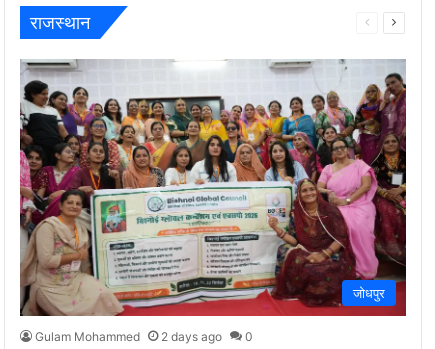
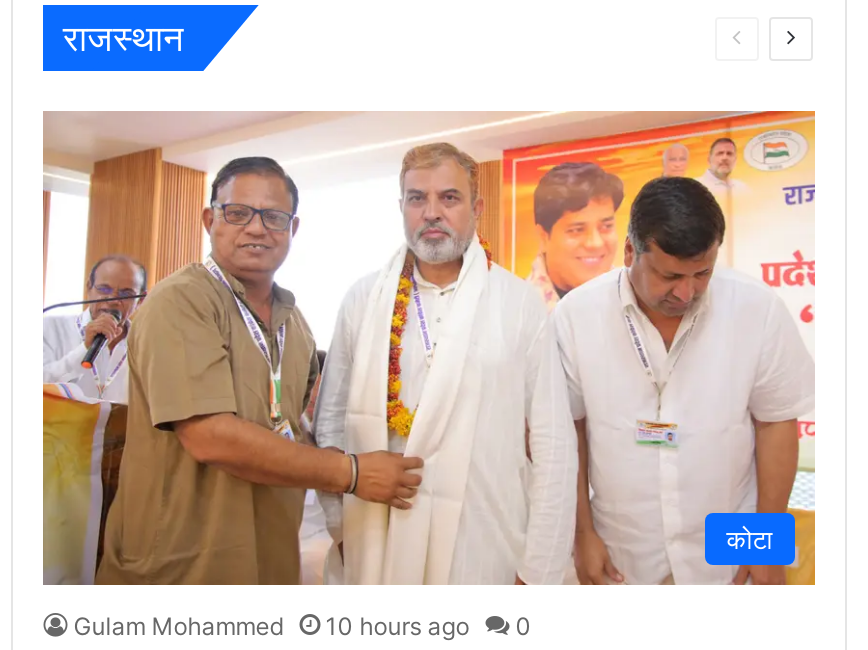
[19,59,407,317] [image] | जोधपुर -> [41,109,817,587] [image] | कोटा
[35,329,253,344] Gulam Mohammed 2 days ago 0 -> [74,611,532,641] Gulam Mohammed 10 hours ago 0

